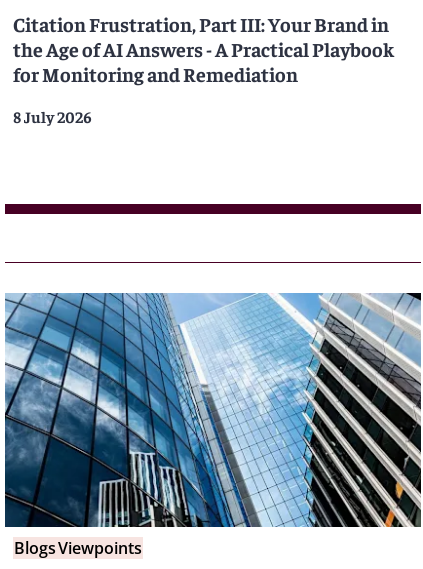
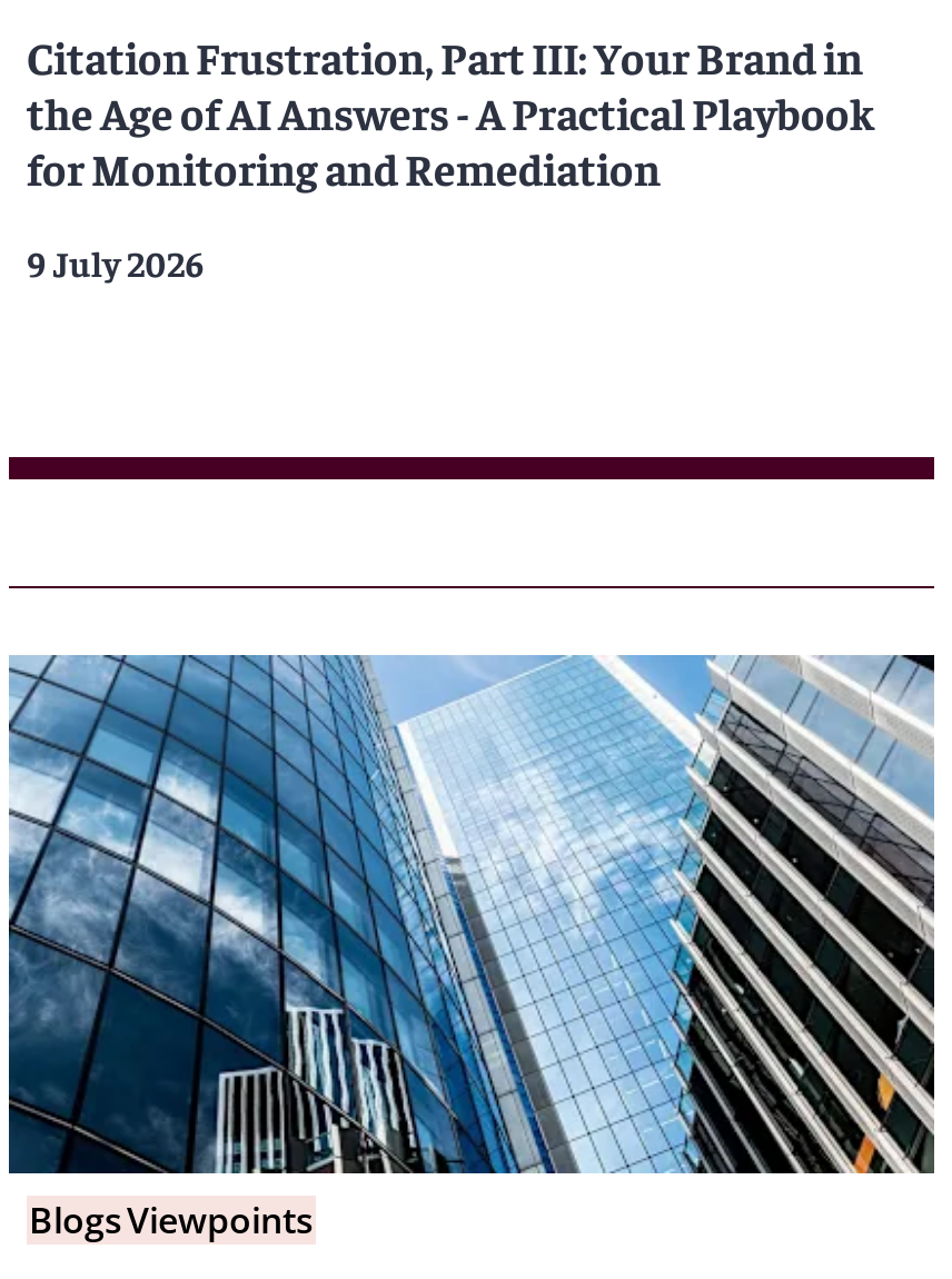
[13,106,92,126] 8 July 2026 -> [27,238,205,283] 9 July 2026

